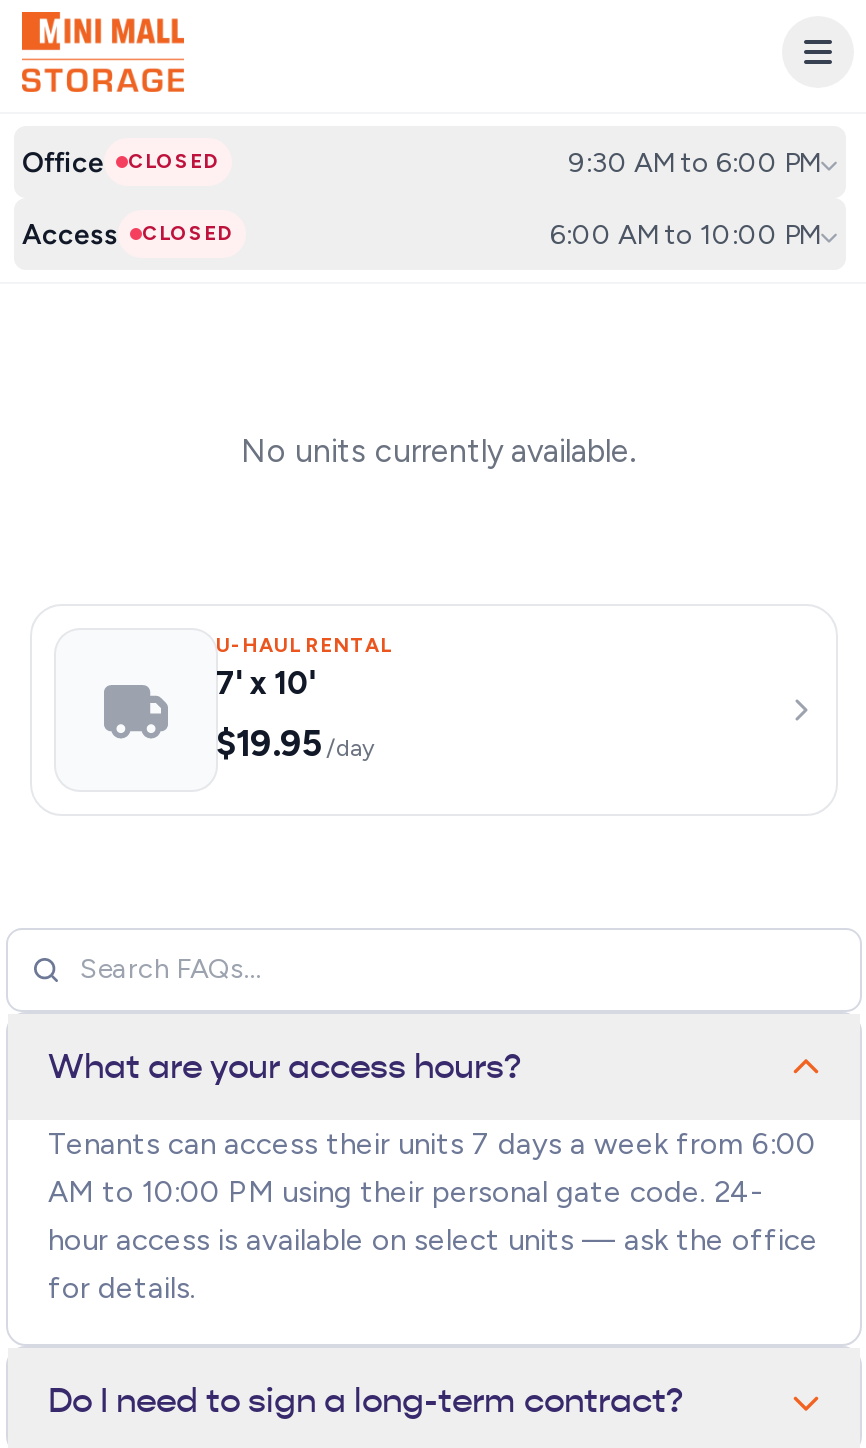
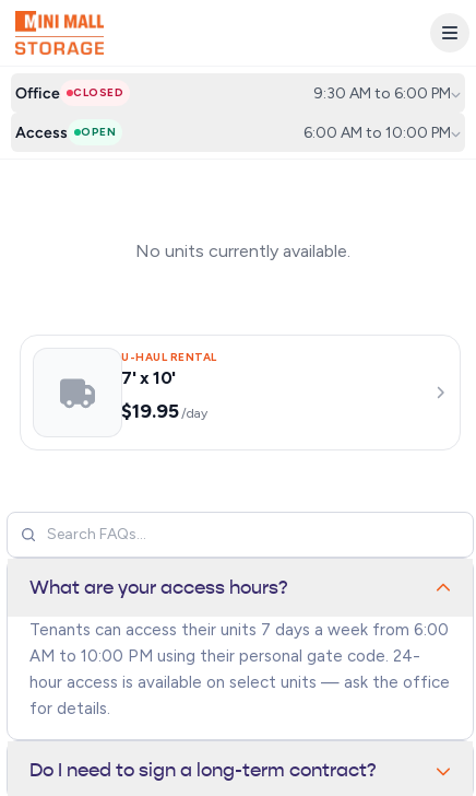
[142,220,234,246] CLOSED -> [81,125,116,139] OPEN

